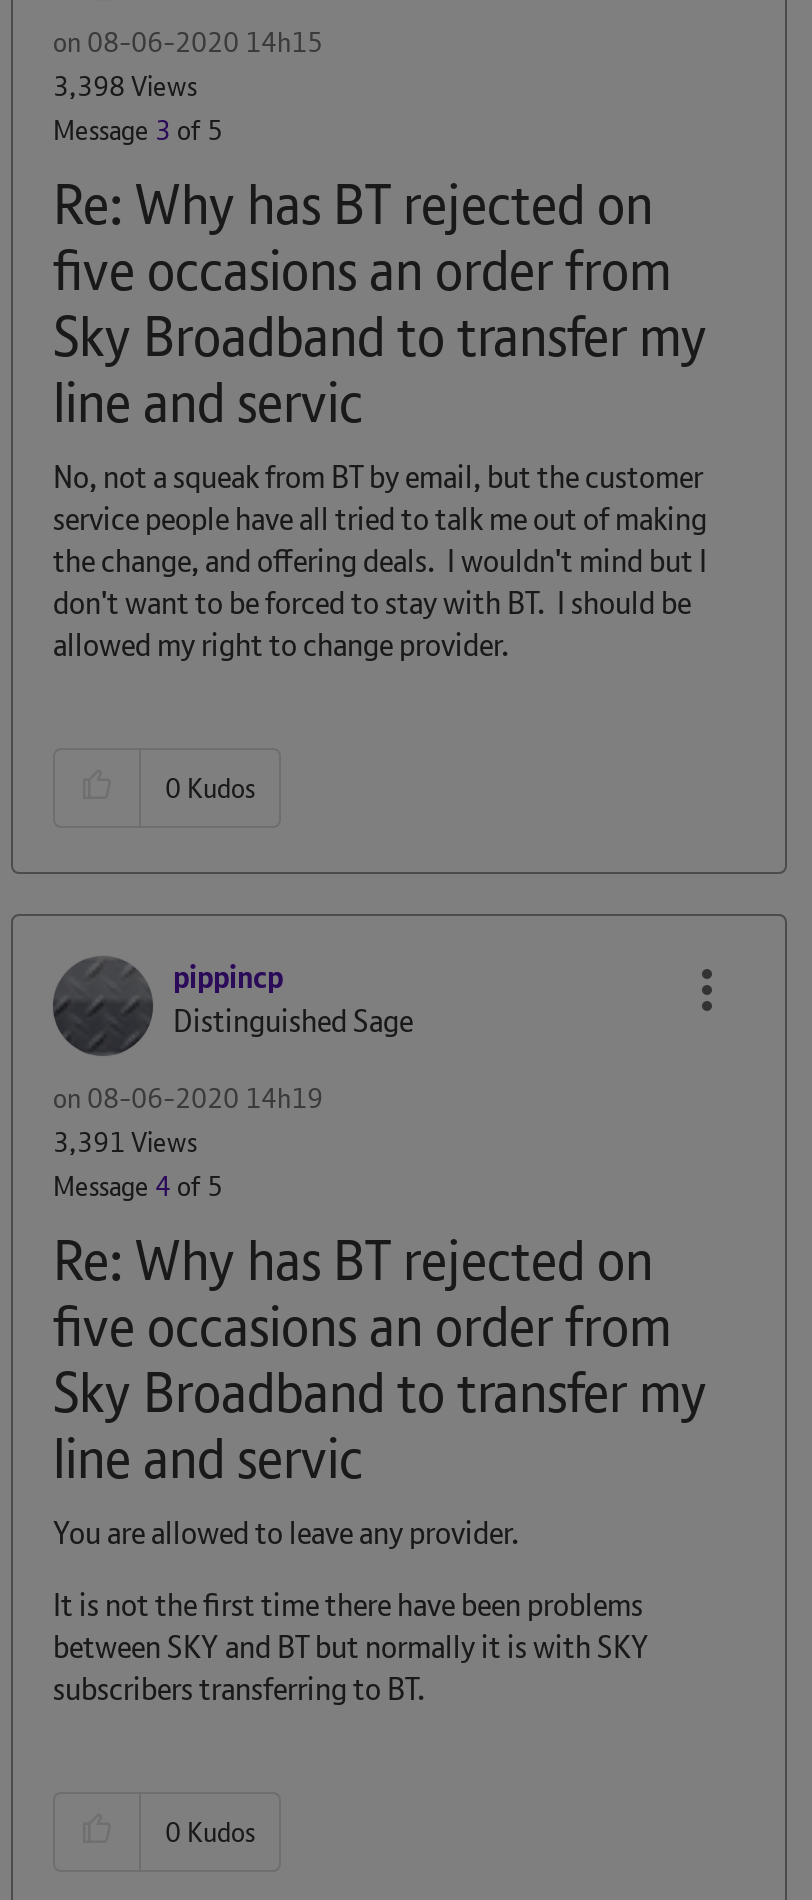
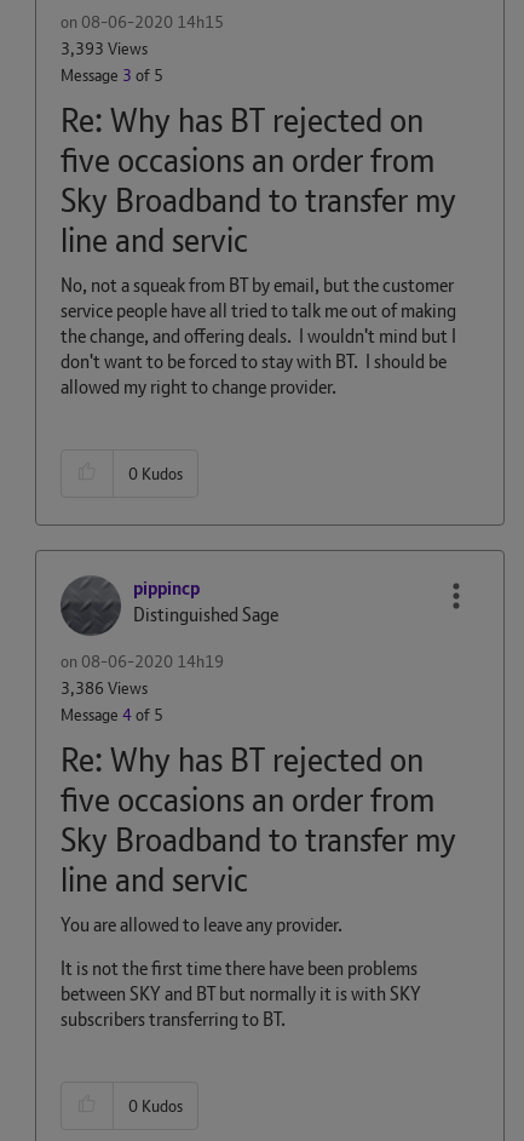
[53,68,197,104] 3,398 Views -> [61,38,148,59] 3,393 Views
[53,1124,197,1160] 3,391 Views -> [61,677,148,699] 3,386 Views

